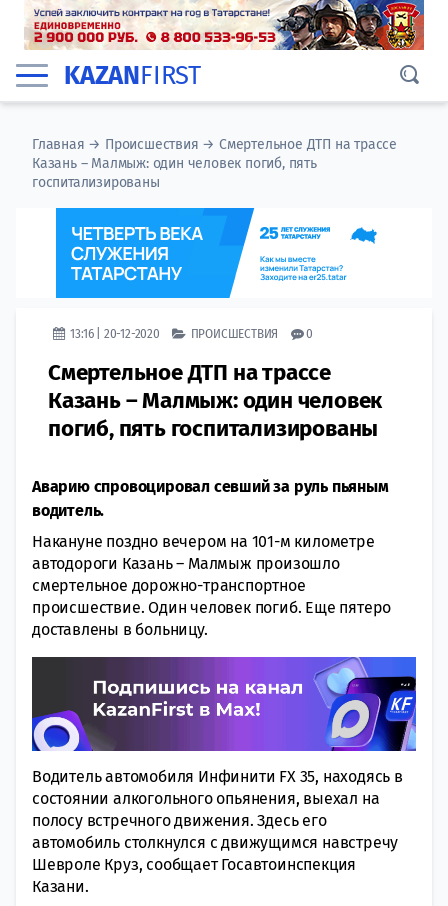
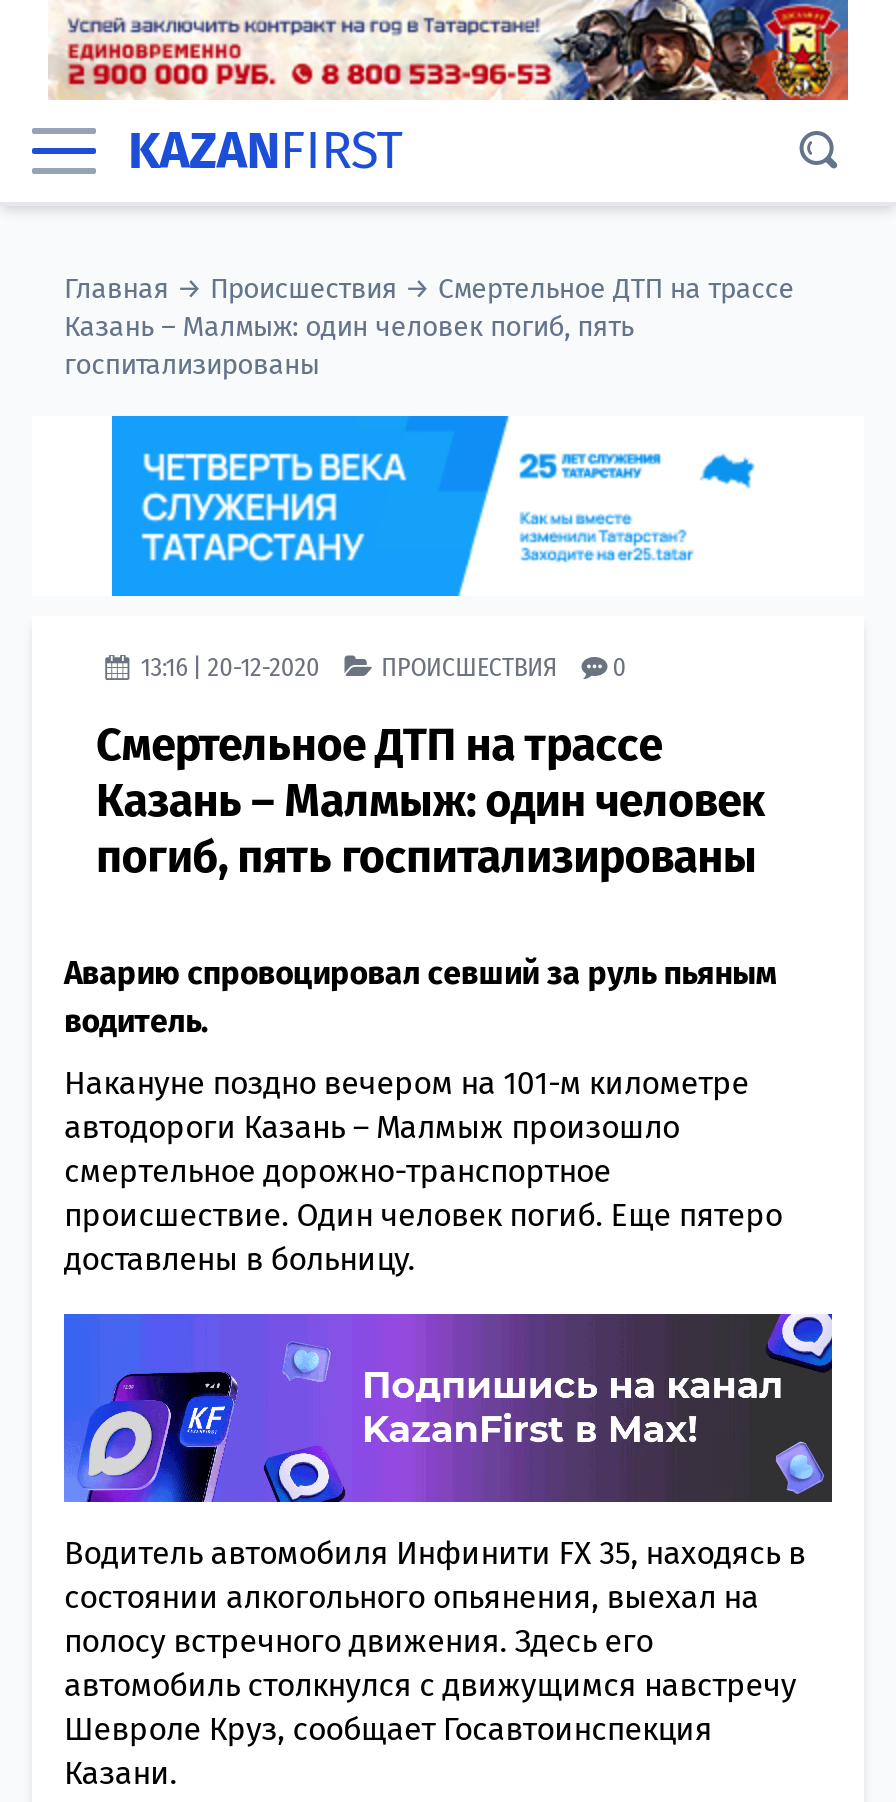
[31,656,417,752] [image] -> [62,1312,834,1504] [image]

